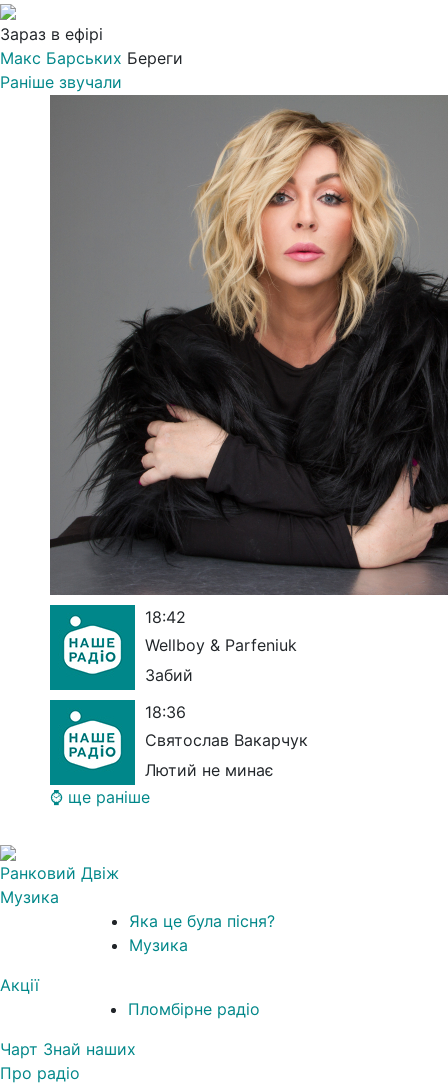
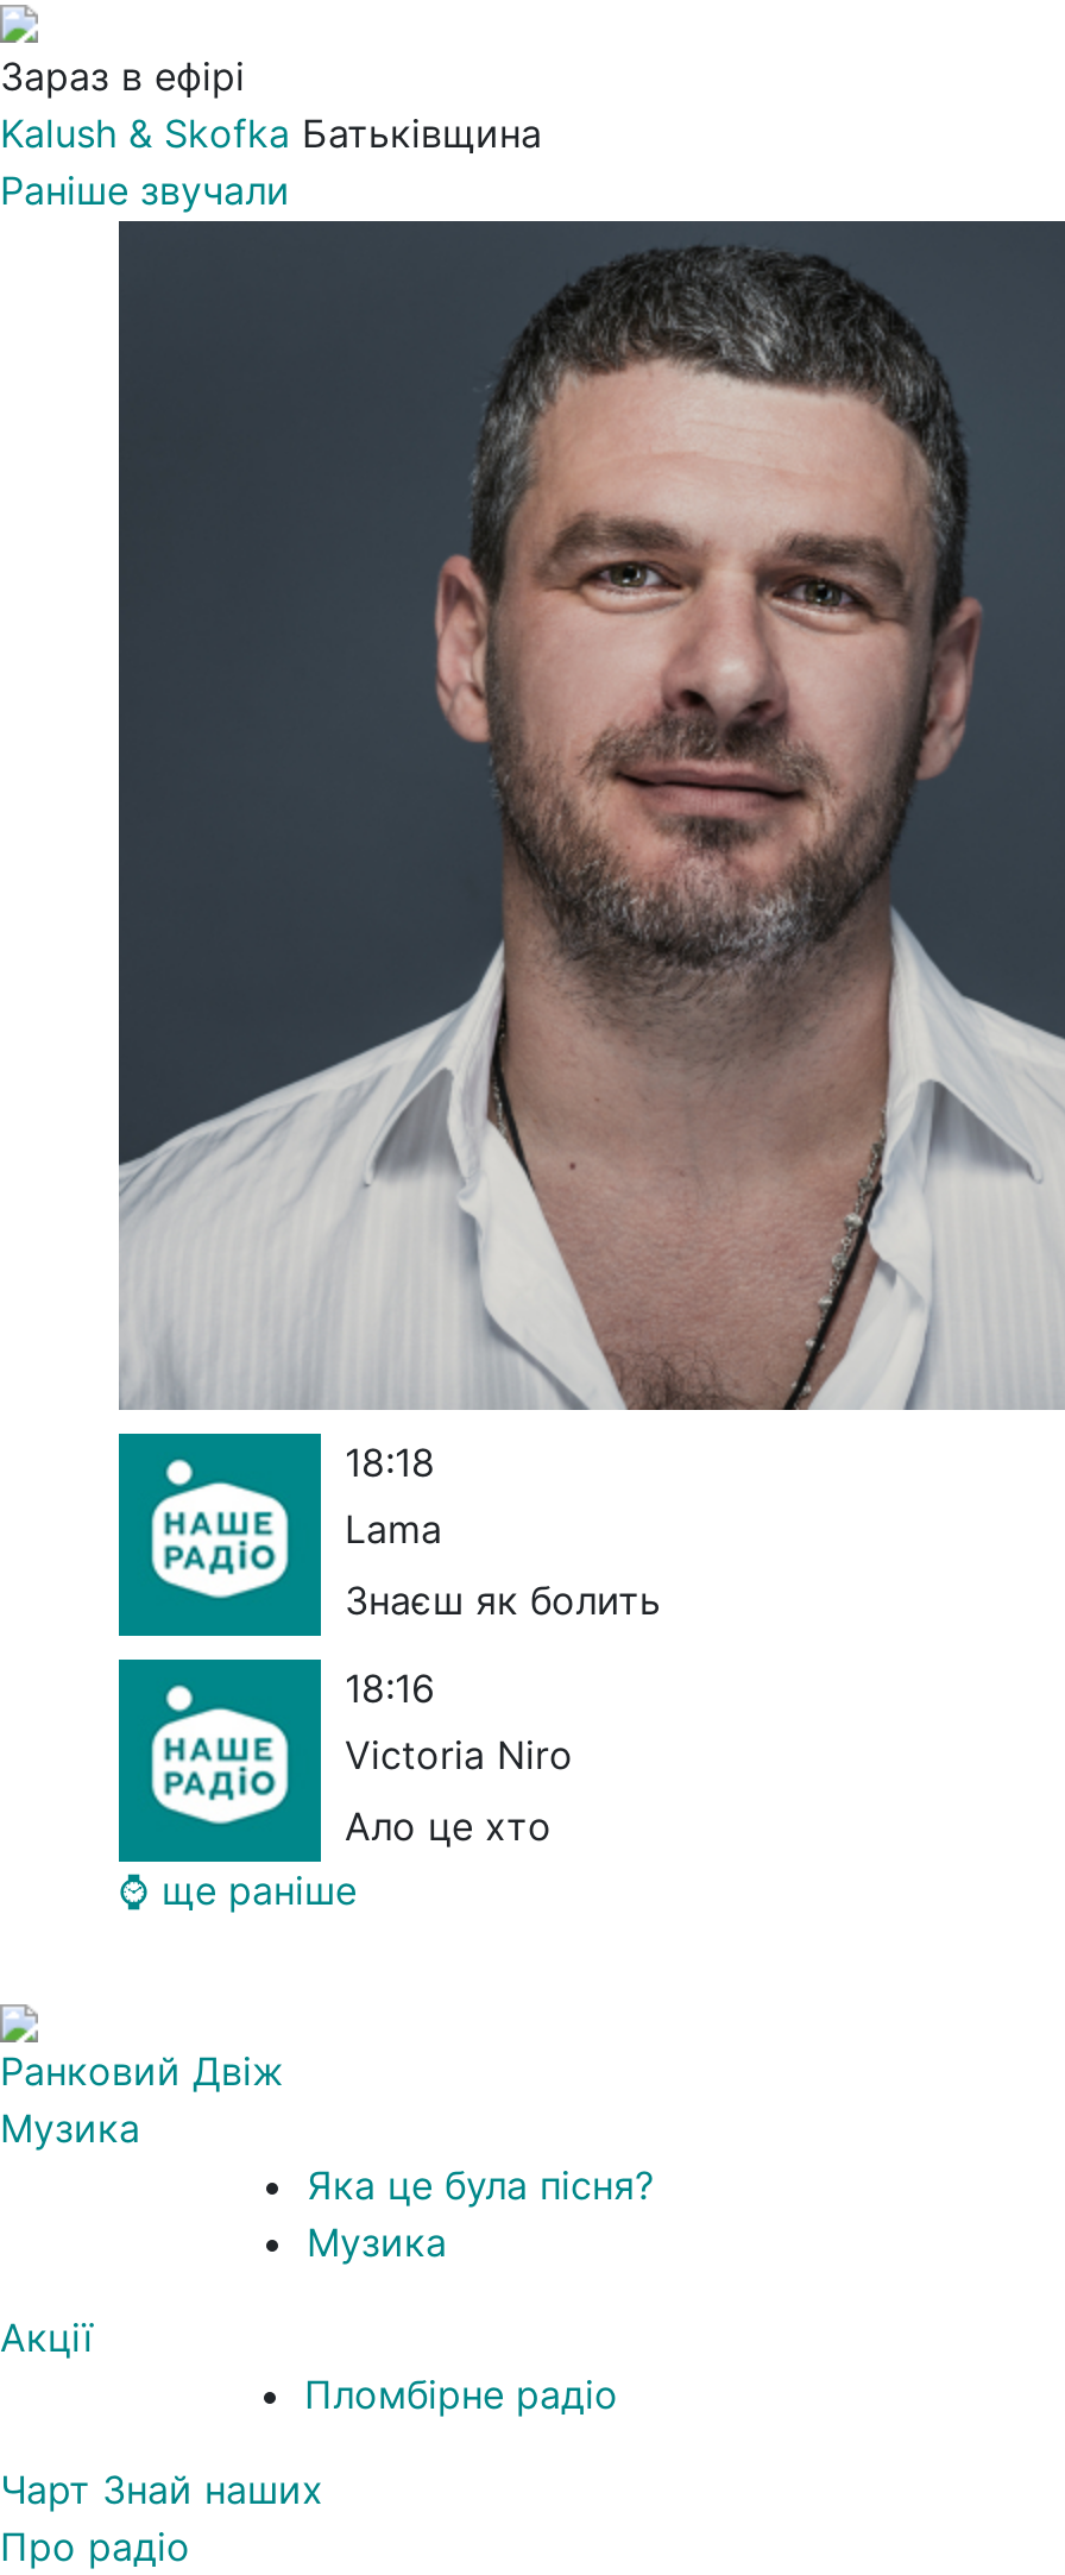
[0,48,183,68] Макс Барських Береги -> [0,109,542,157] Kalush & Skofka Батьківщина
[50,95,445,655] [image] | 18:42 | Wellboy & Parfeniuk -> [119,223,1058,1553] [image] | 18:18 | Lama
[145,665,193,685] Забий -> [345,1576,661,1624] Знаєш як болить
[145,702,308,750] 18:36 | Святослав Вакарчук -> [345,1664,573,1778] 18:16 | Victoria Niro
[145,760,274,780] Лютий не минає -> [345,1802,552,1850] Ало це хто

